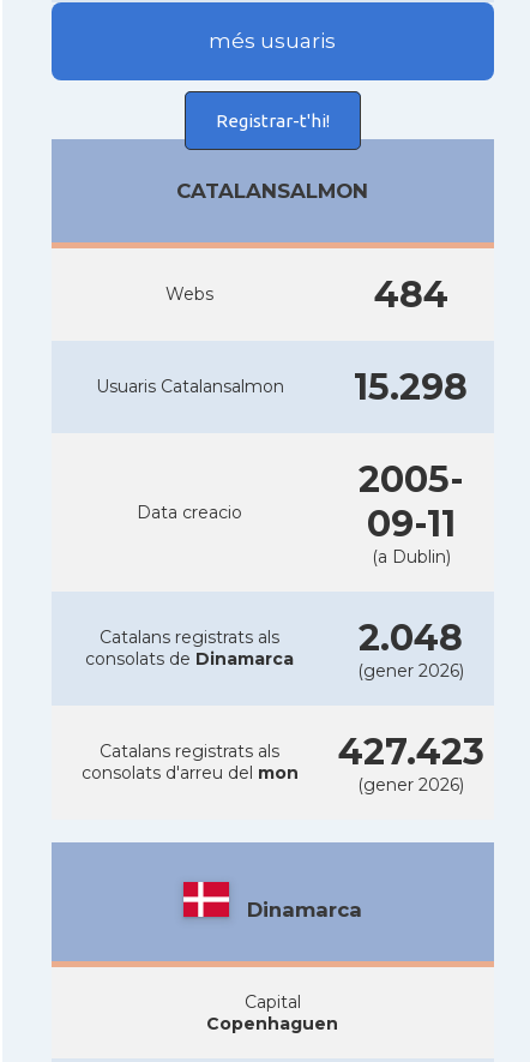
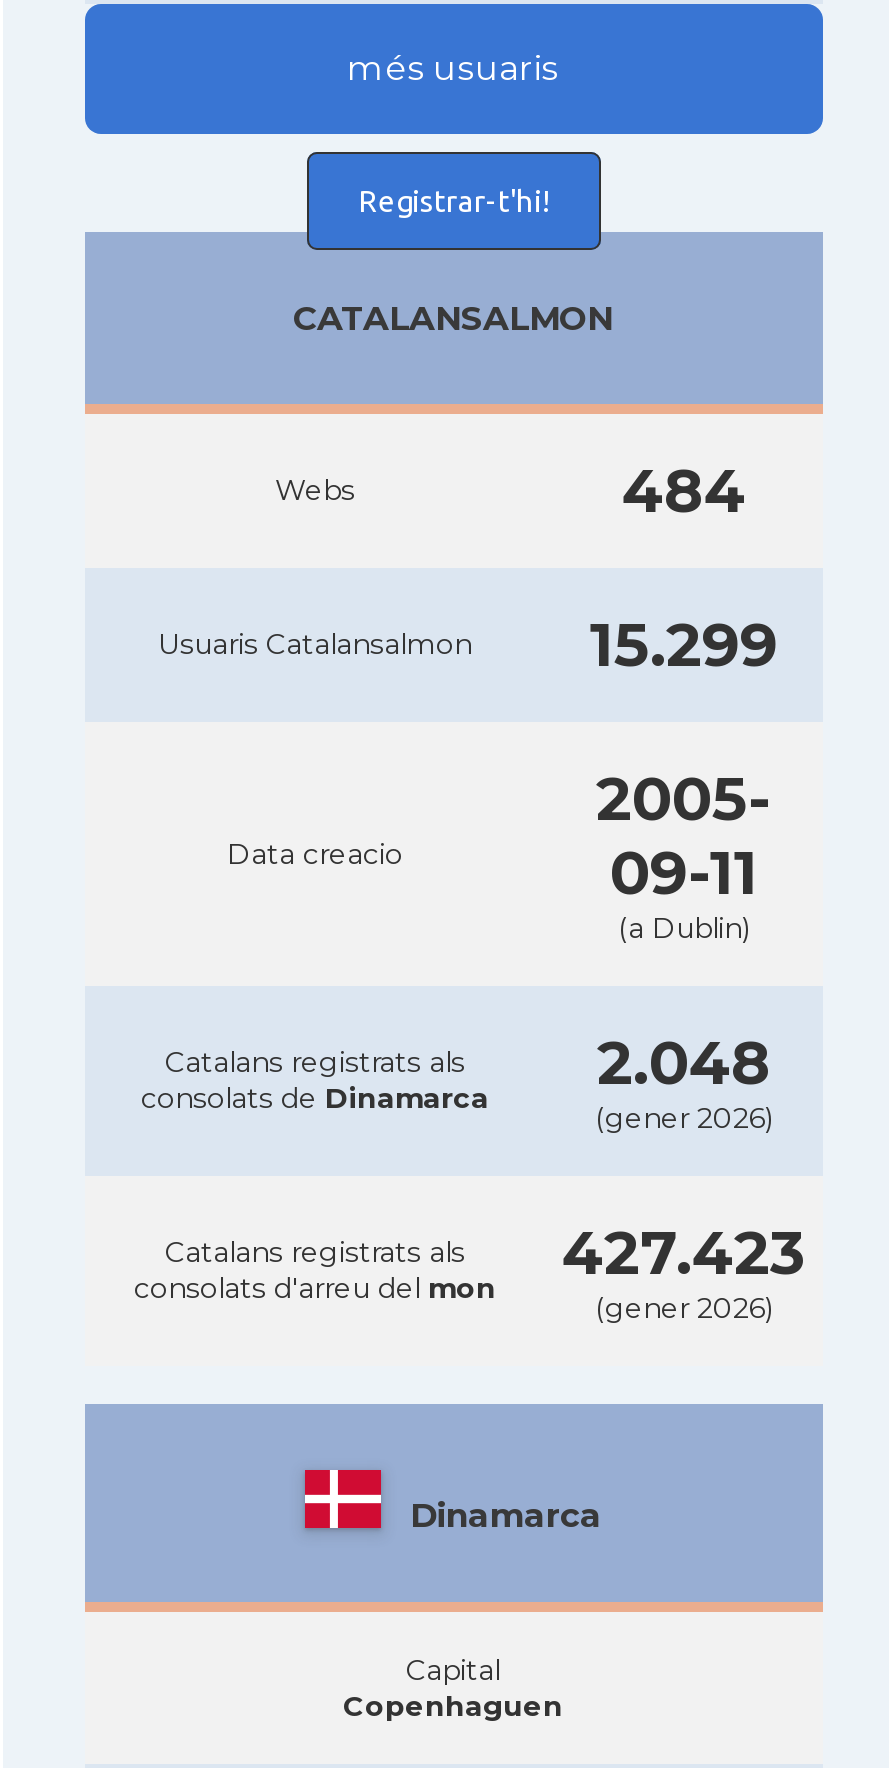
[354,365,468,409] 15.298 -> [590,608,778,682] 15.299

